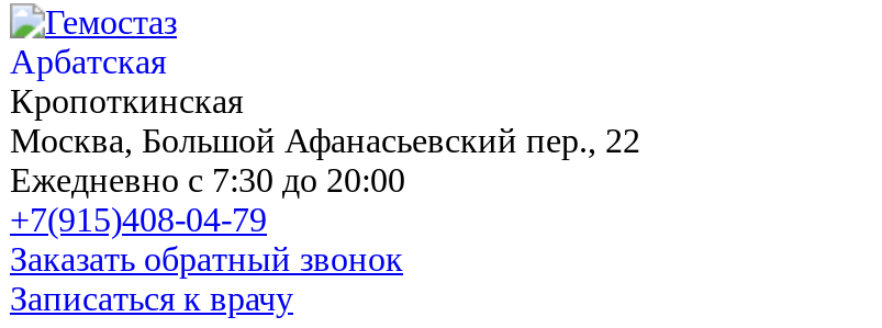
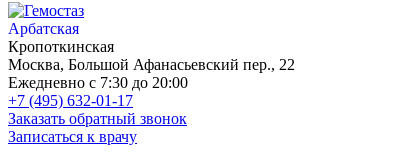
[10,201,267,238] +7(915)408-04-79 -> [8,92,133,109] +7 (495) 632-01-17

